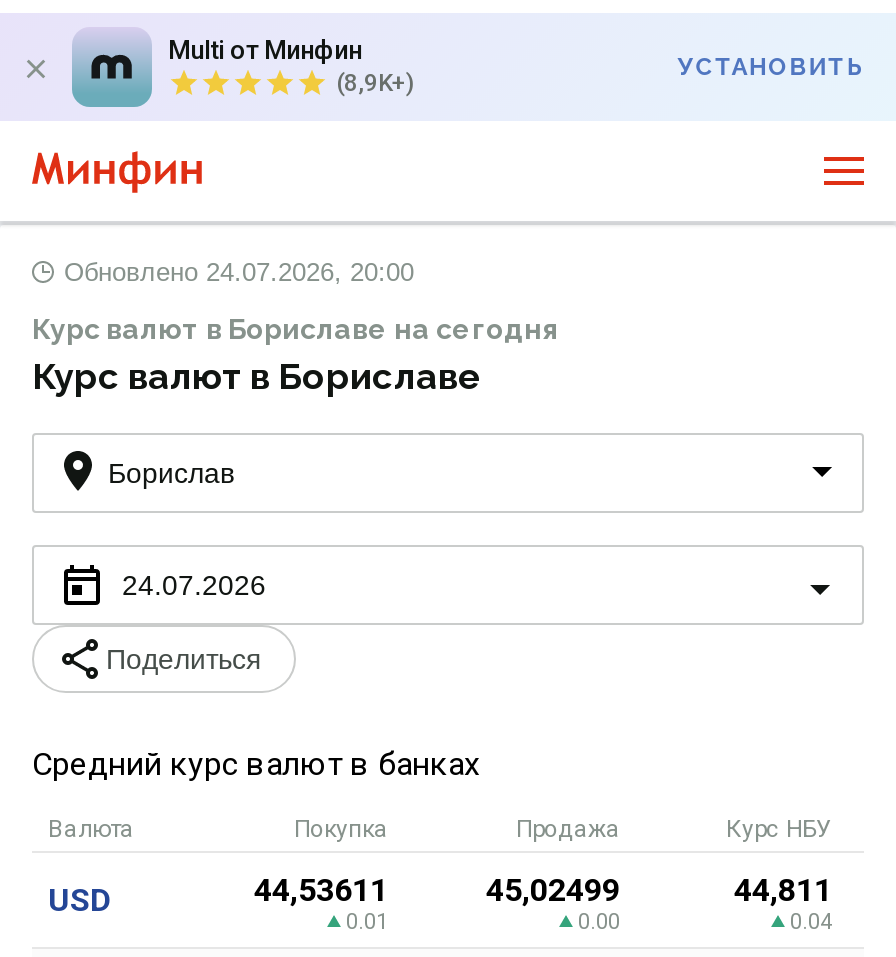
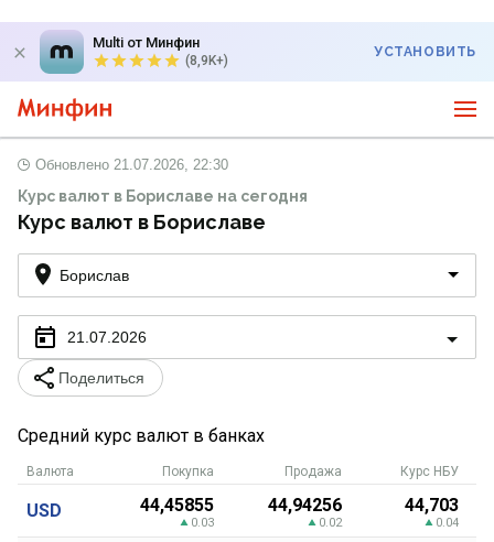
[64,257,414,287] Обновлено 24.07.2026, 20:00 -> [35,156,228,173] Обновлено 21.07.2026, 22:30
[122,568,266,600] 24.07.2026 -> [67,328,147,345] 21.07.2026
[254,871,388,909] 44,53611 -> [140,495,214,516] 44,45855
[486,871,620,909] 45,02499 -> [268,495,342,516] 44,94256
[734,871,832,909] 44,811 -> [405,495,459,516] 44,703
[346,909,388,935] 0.01 -> [191,516,214,530] 0.03
[578,909,620,935] 0.00 -> [319,516,342,530] 0.02

